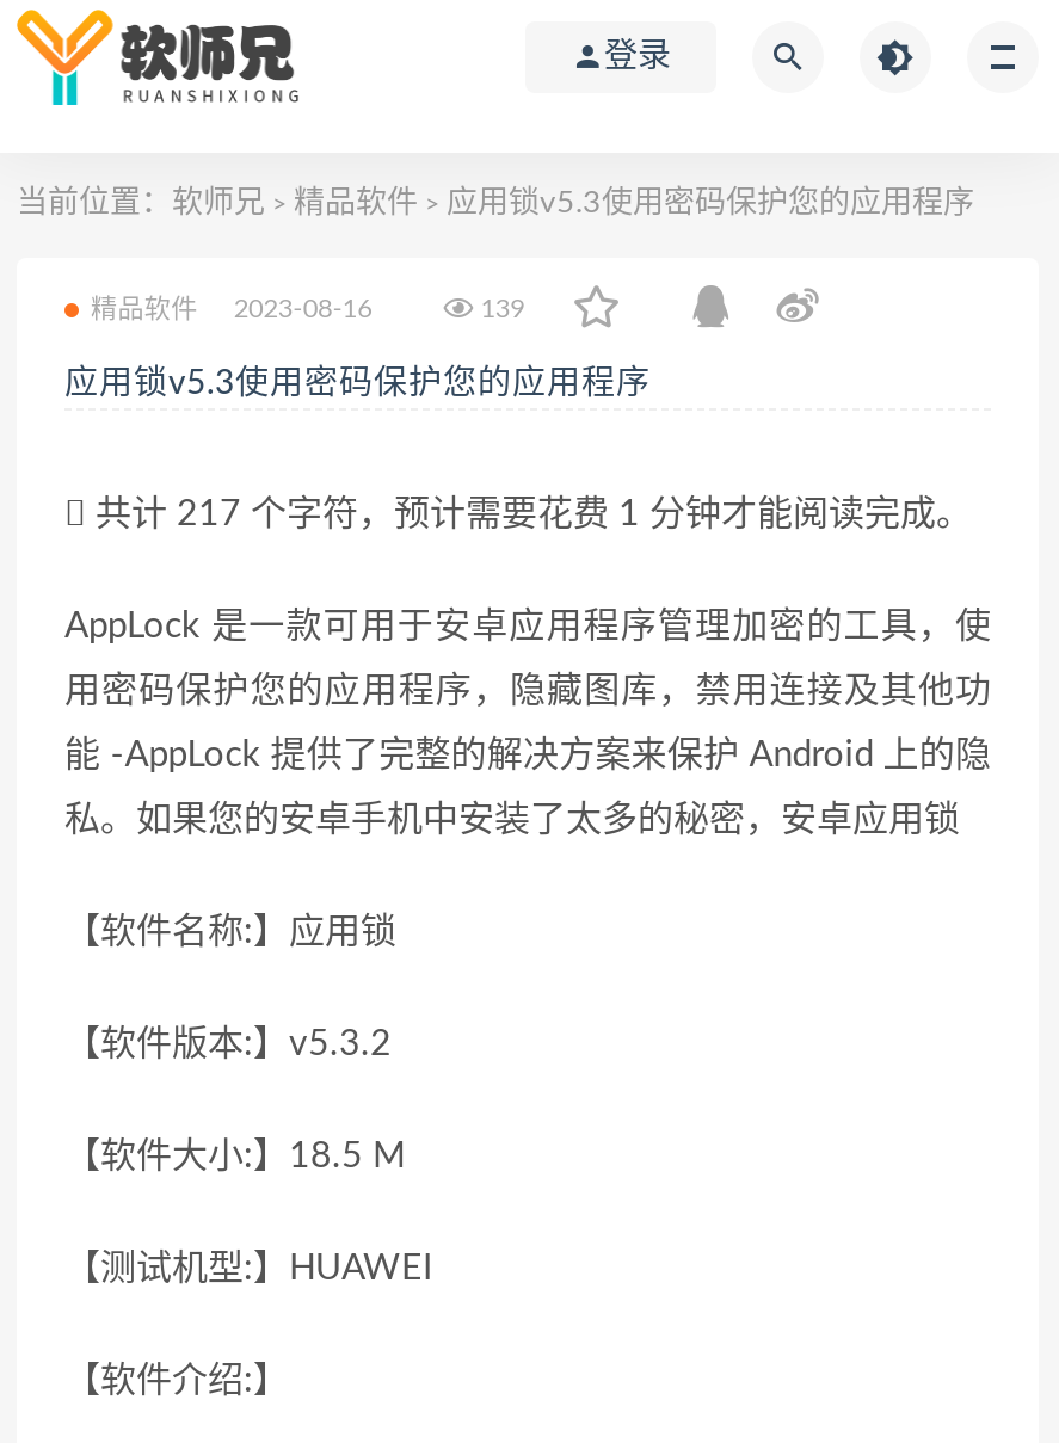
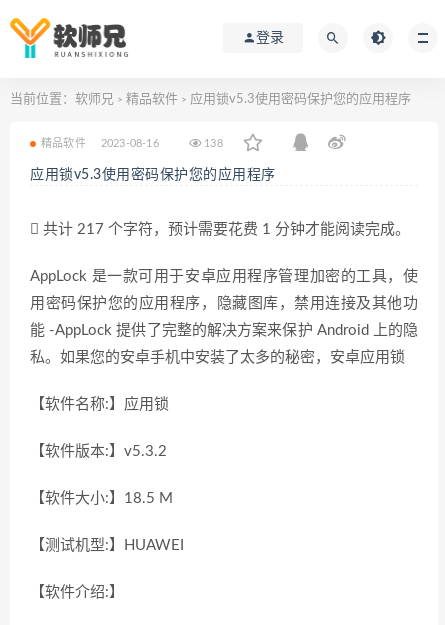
[473,296,525,322] 139 -> [201,138,223,149] 138

